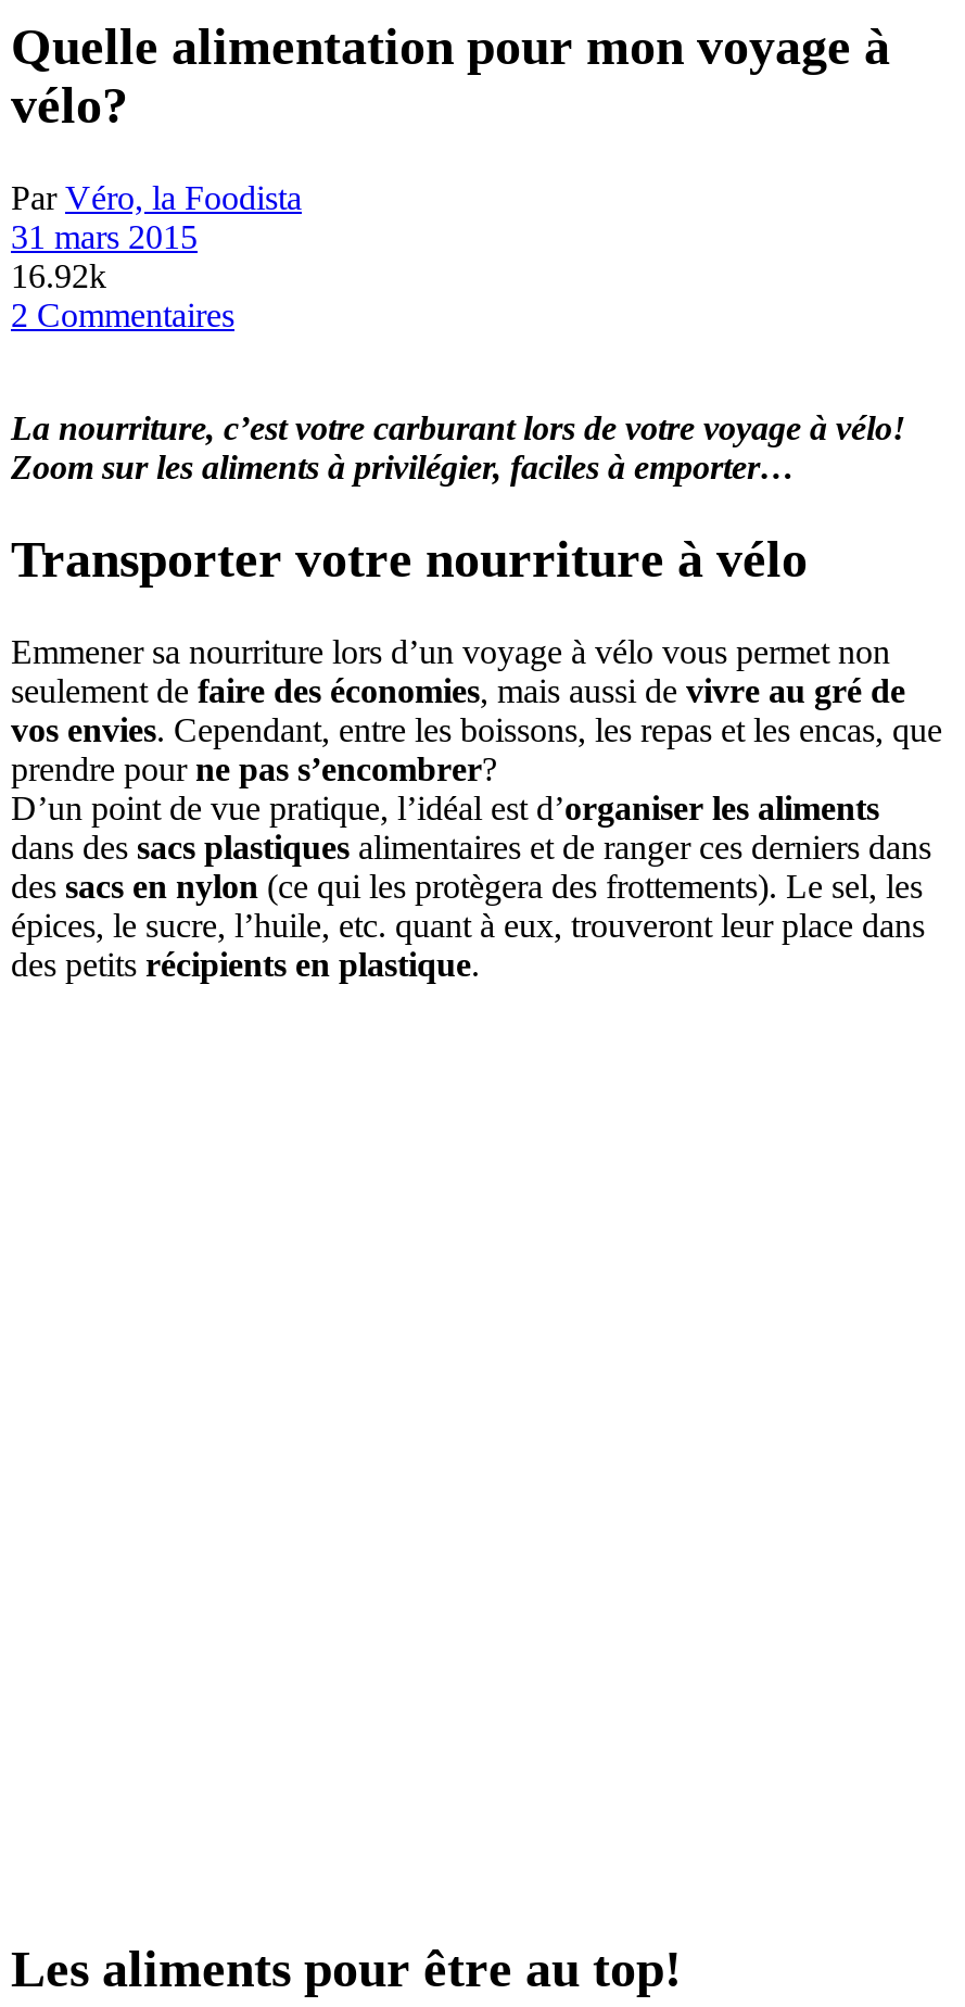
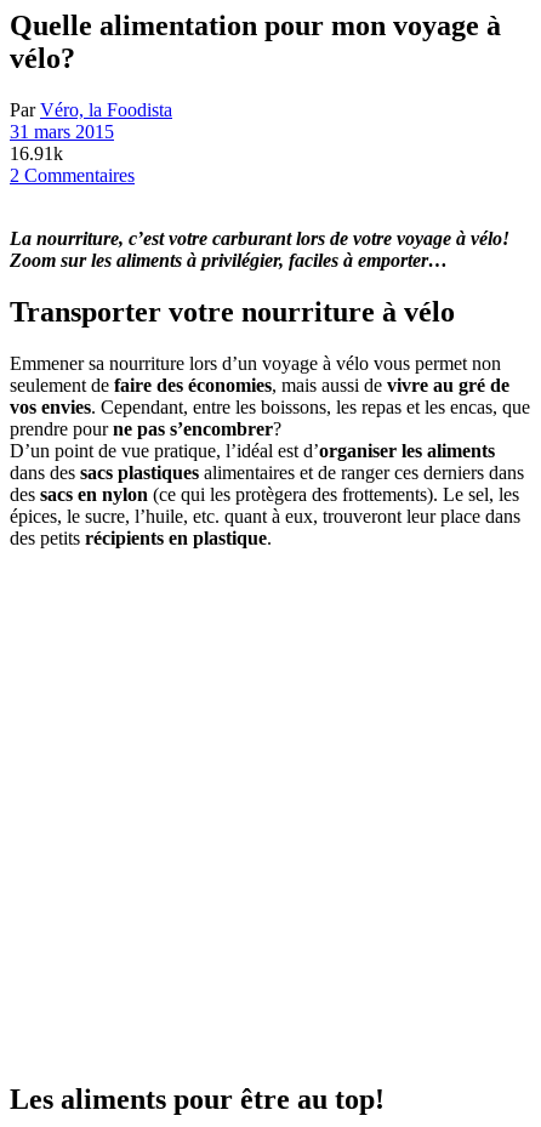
[11,258,106,295] 16.92k -> [10,144,63,164] 16.91k

